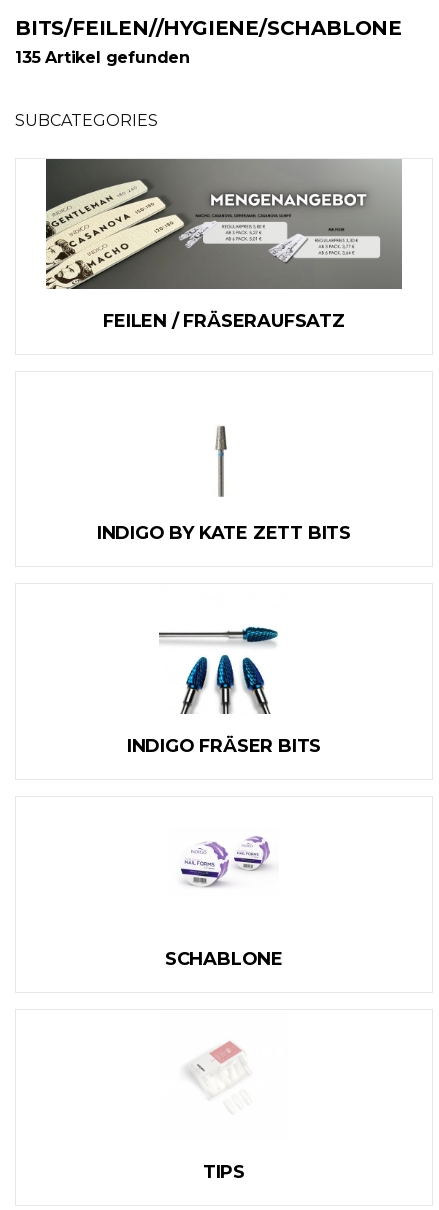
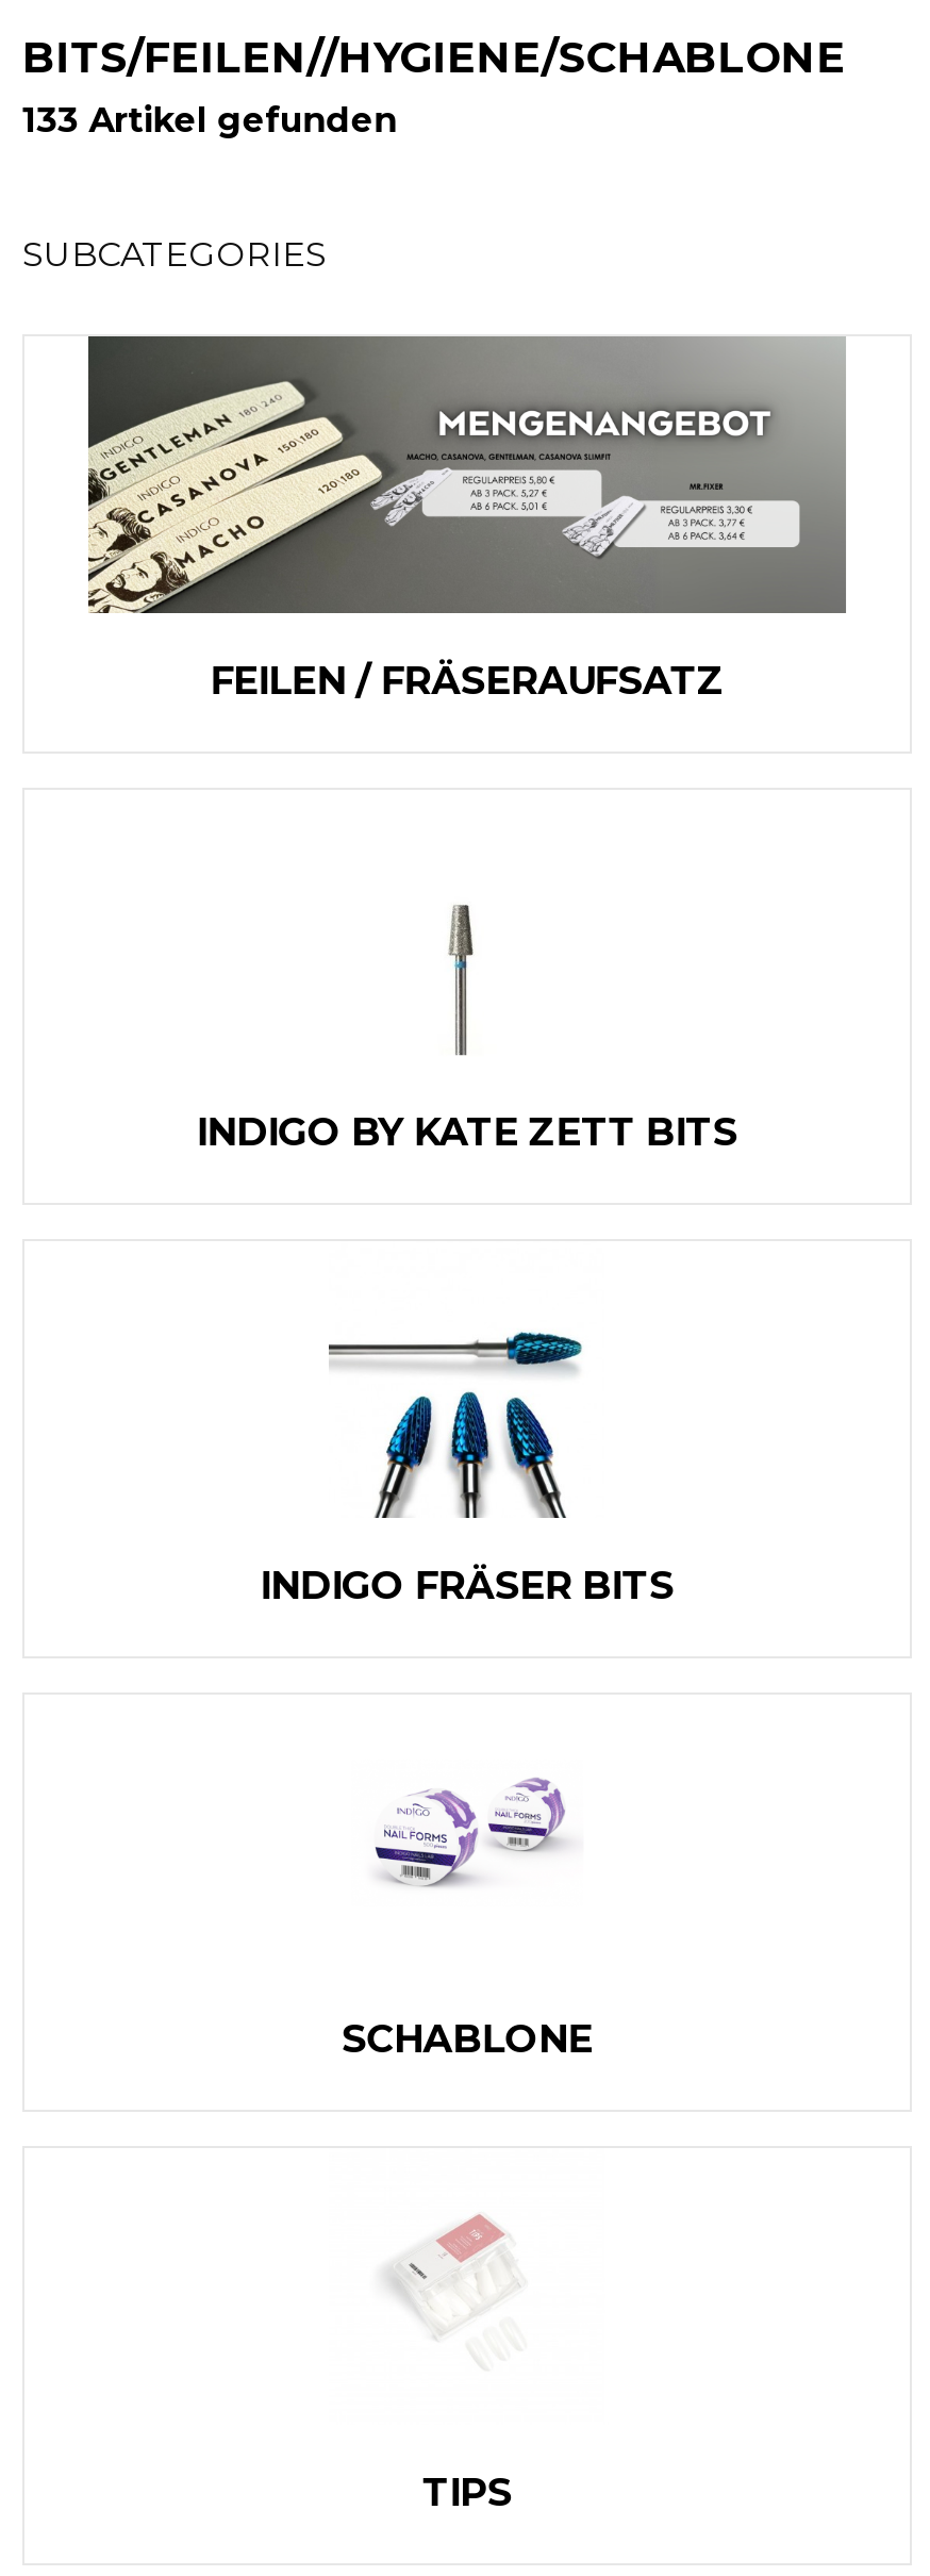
[15,48,190,67] 135 Artikel gefunden -> [22,99,397,140] 133 Artikel gefunden

